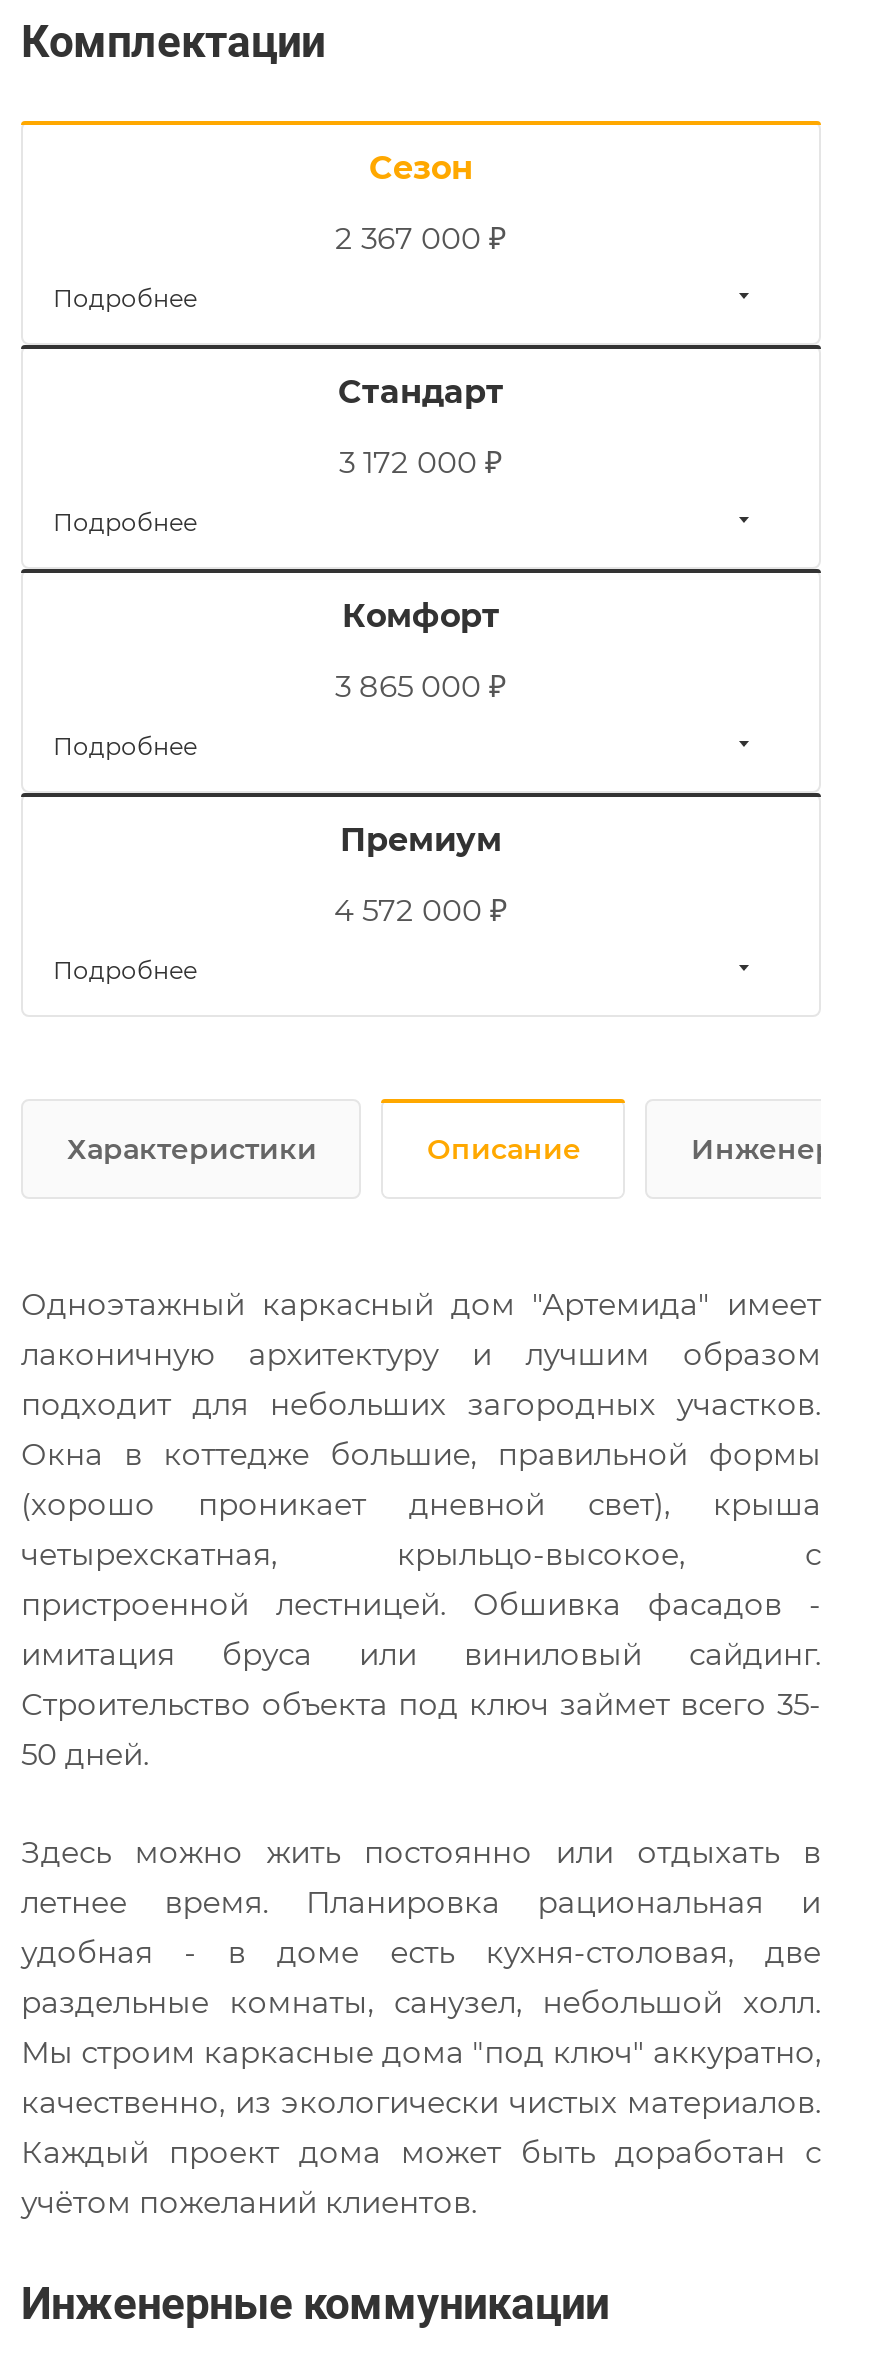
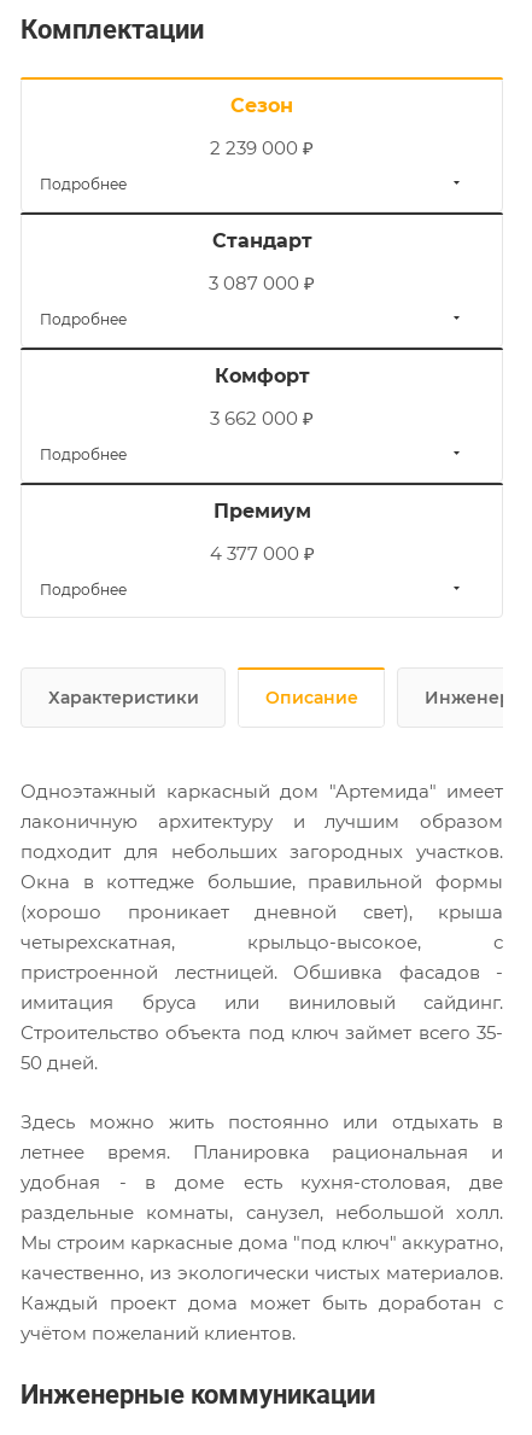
[335,219,507,257] 2 367 000 ₽ -> [210,137,314,160] 2 239 000 ₽
[339,443,503,481] 3 172 000 ₽ -> [209,272,315,295] 3 087 000 ₽
[335,667,507,705] 3 865 000 ₽ -> [210,407,314,430] 3 662 000 ₽
[334,891,508,929] 4 572 000 ₽ -> [209,542,314,565] 4 377 000 ₽

